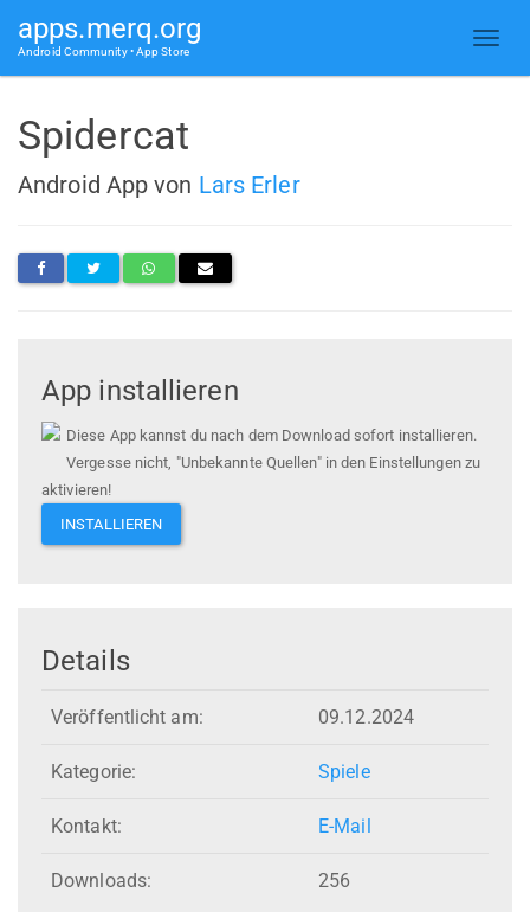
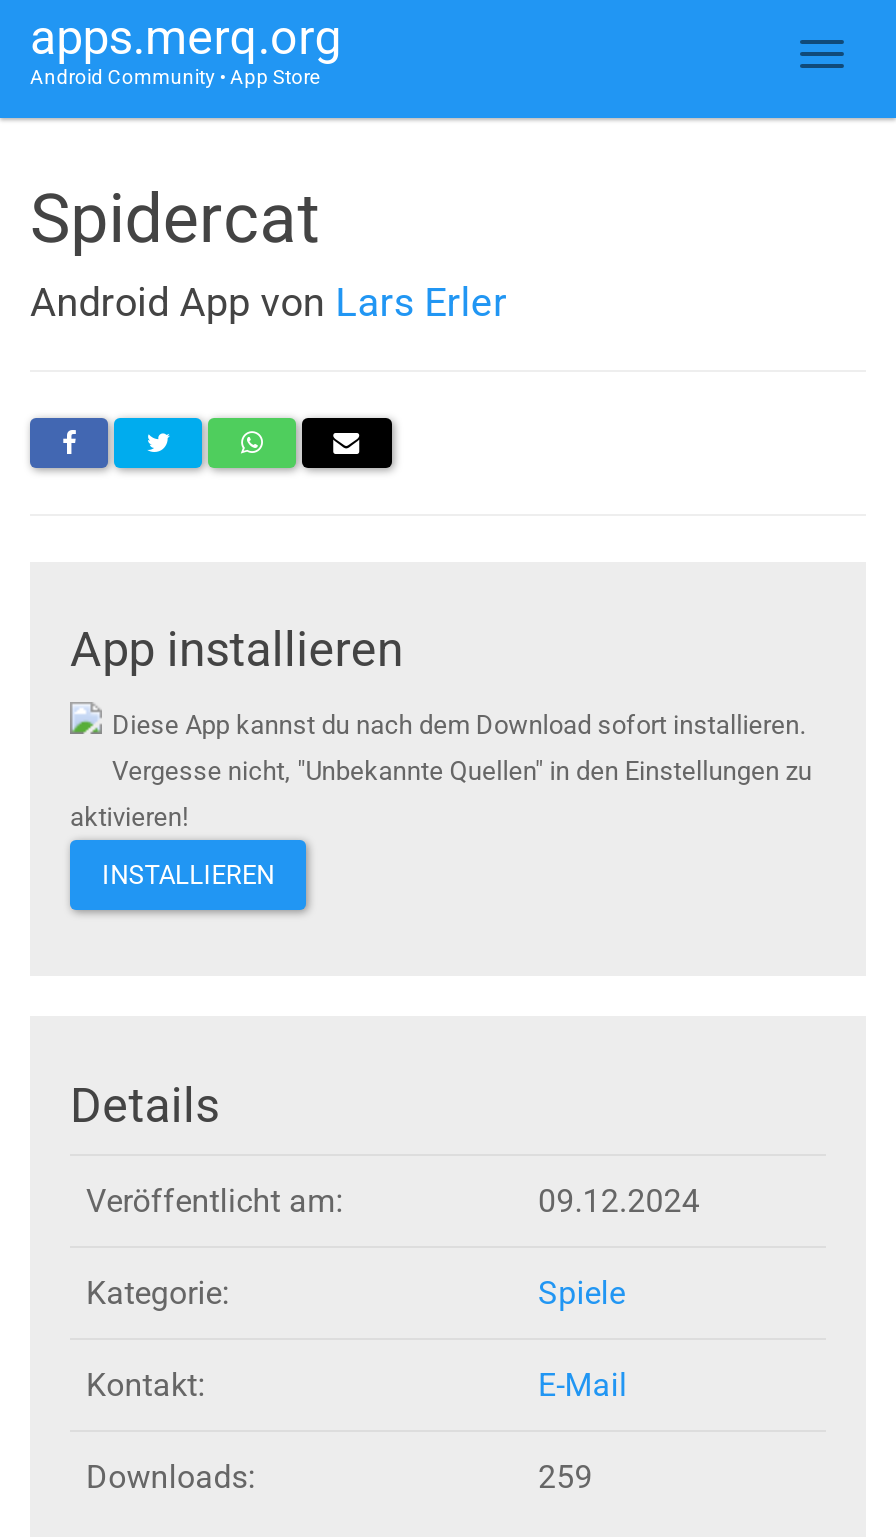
[318,869,351,892] 256 -> [538,1458,593,1496] 259

